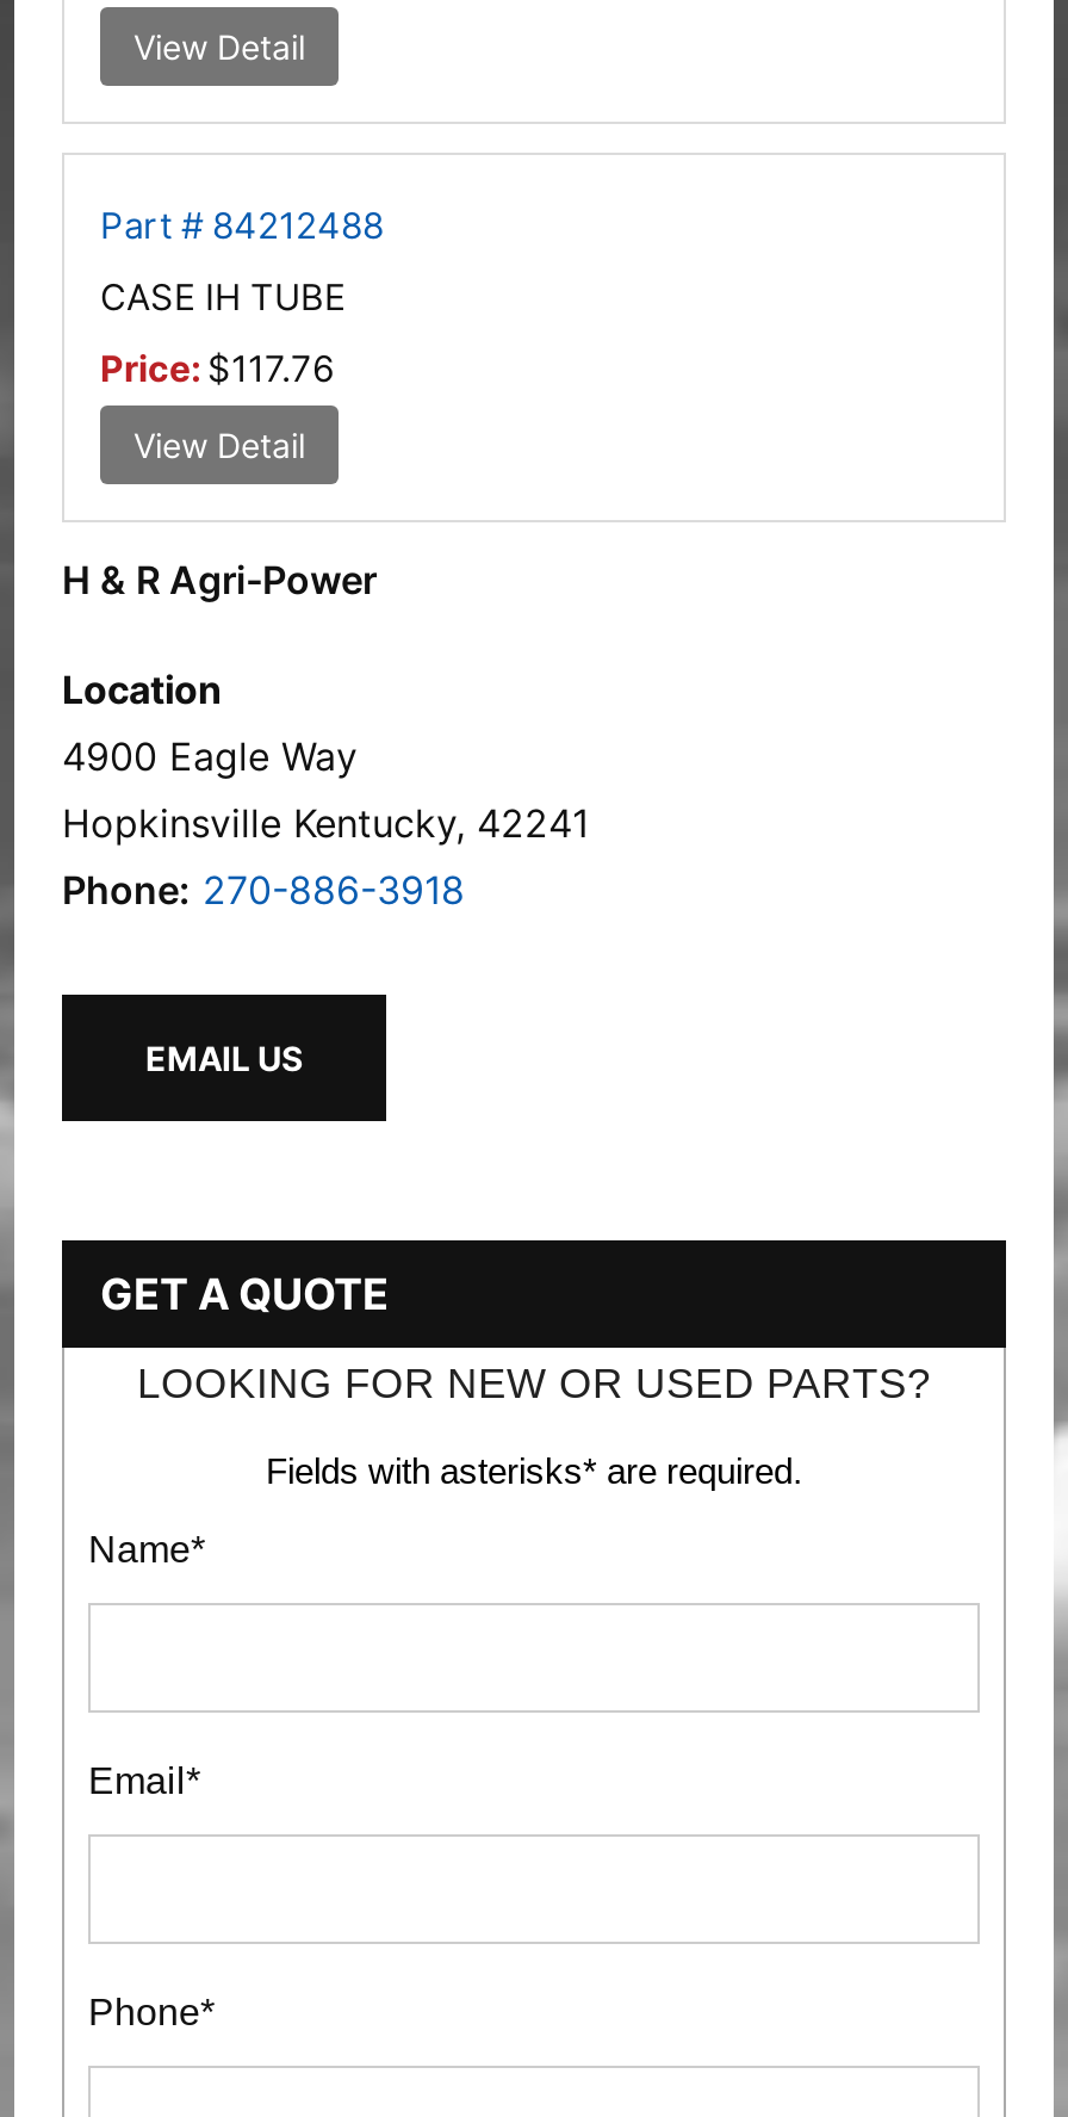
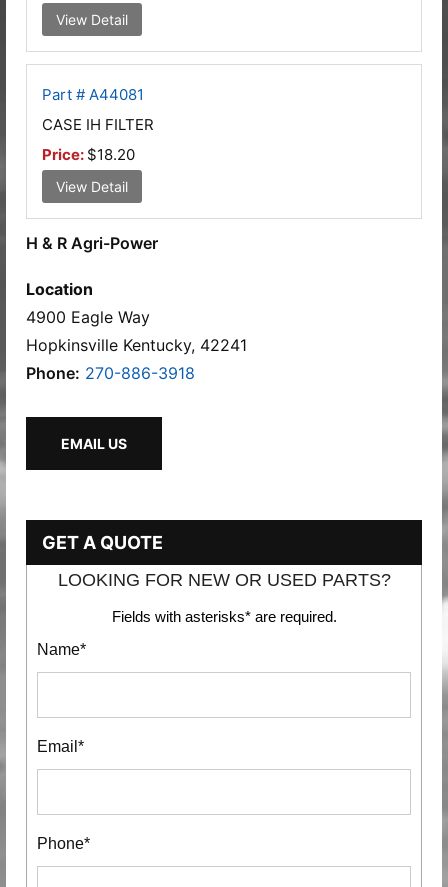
[100,203,384,248] Part # 84212488 -> [42,85,144,104] Part # A44081
[100,274,346,319] CASE IH TUBE -> [42,115,154,134] CASE IH FILTER
[100,346,334,391] Price: $117.76 -> [42,145,135,164] Price: $18.20

